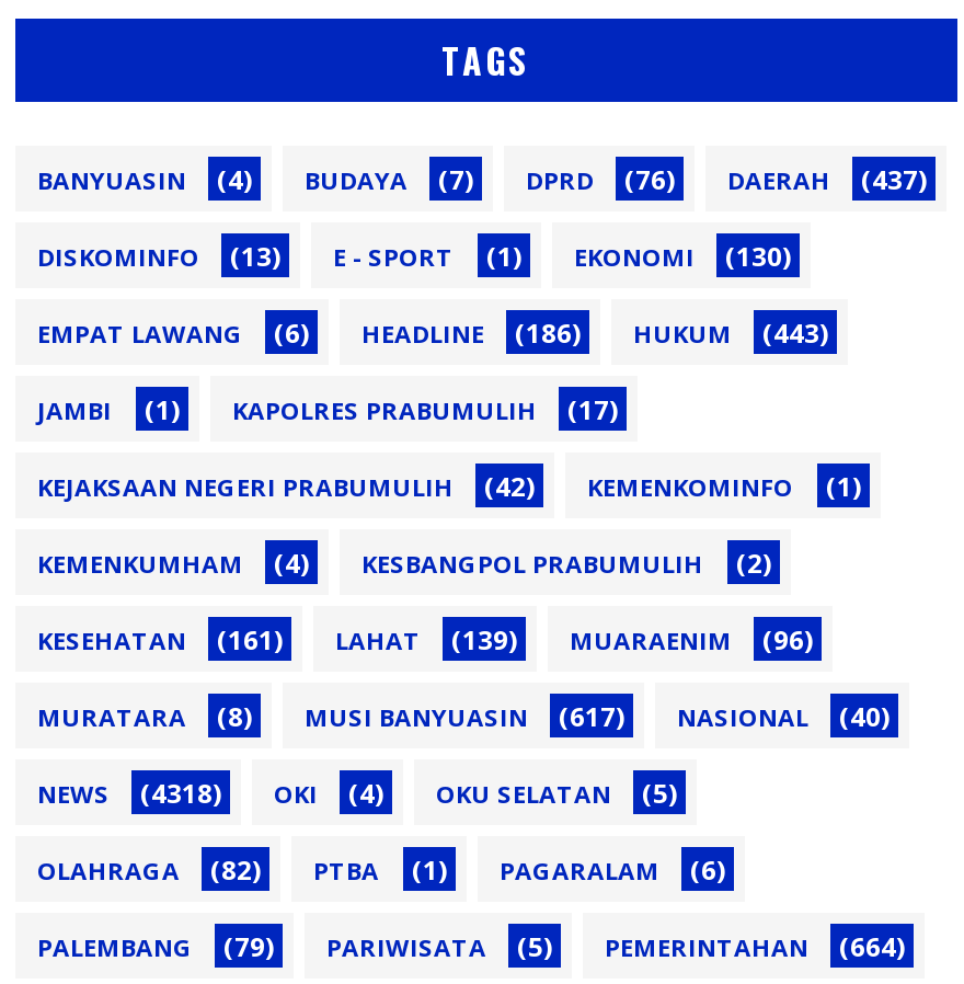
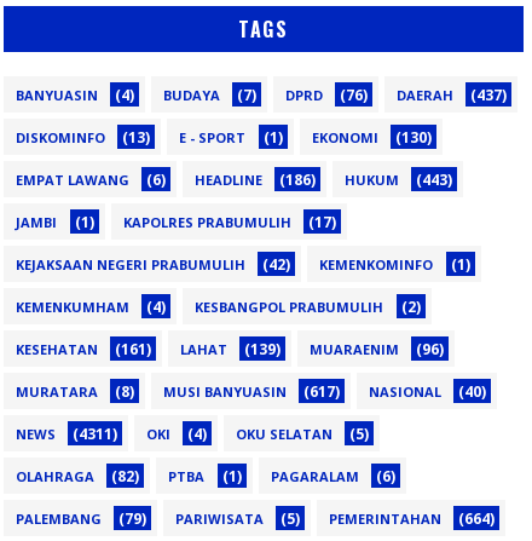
[140,775,221,812] (4318) -> [73,424,117,444] (4311)

